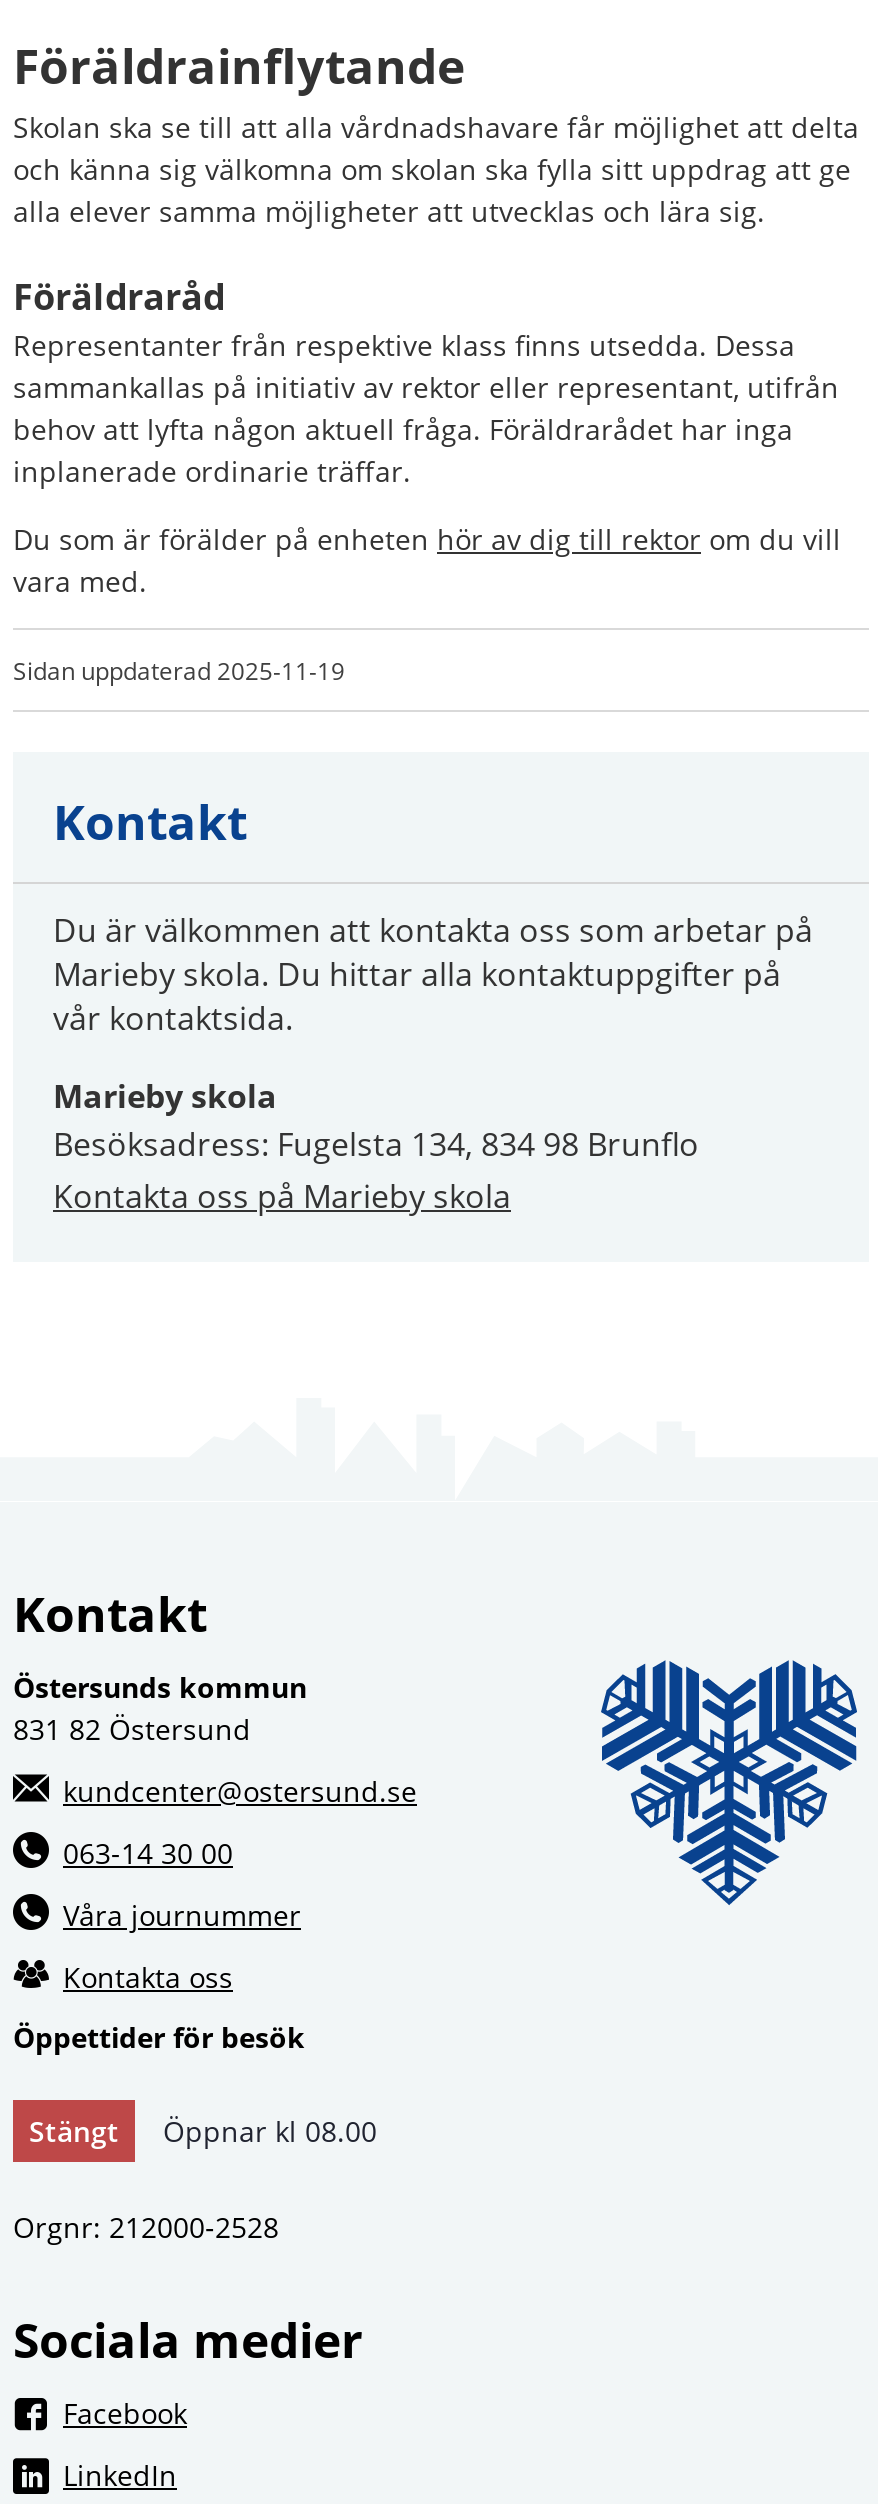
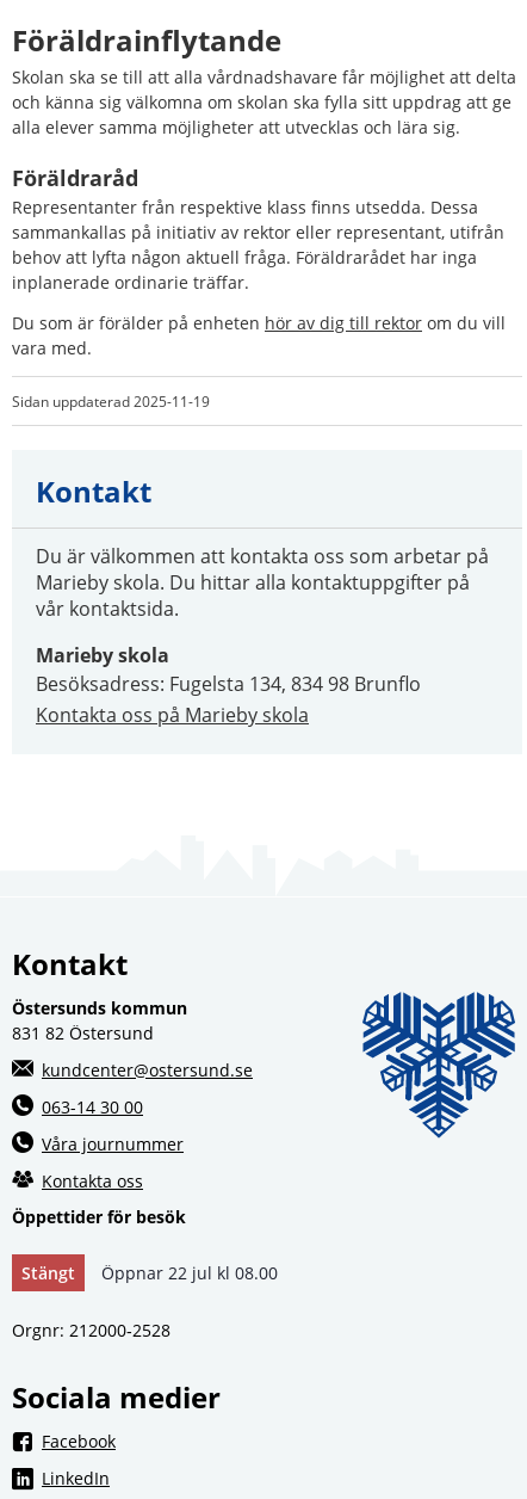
[29,2112,377,2150] Stängt Öppnar kl 08.00 -> [21,1261,278,1284] Stängt Öppnar 22 jul kl 08.00

